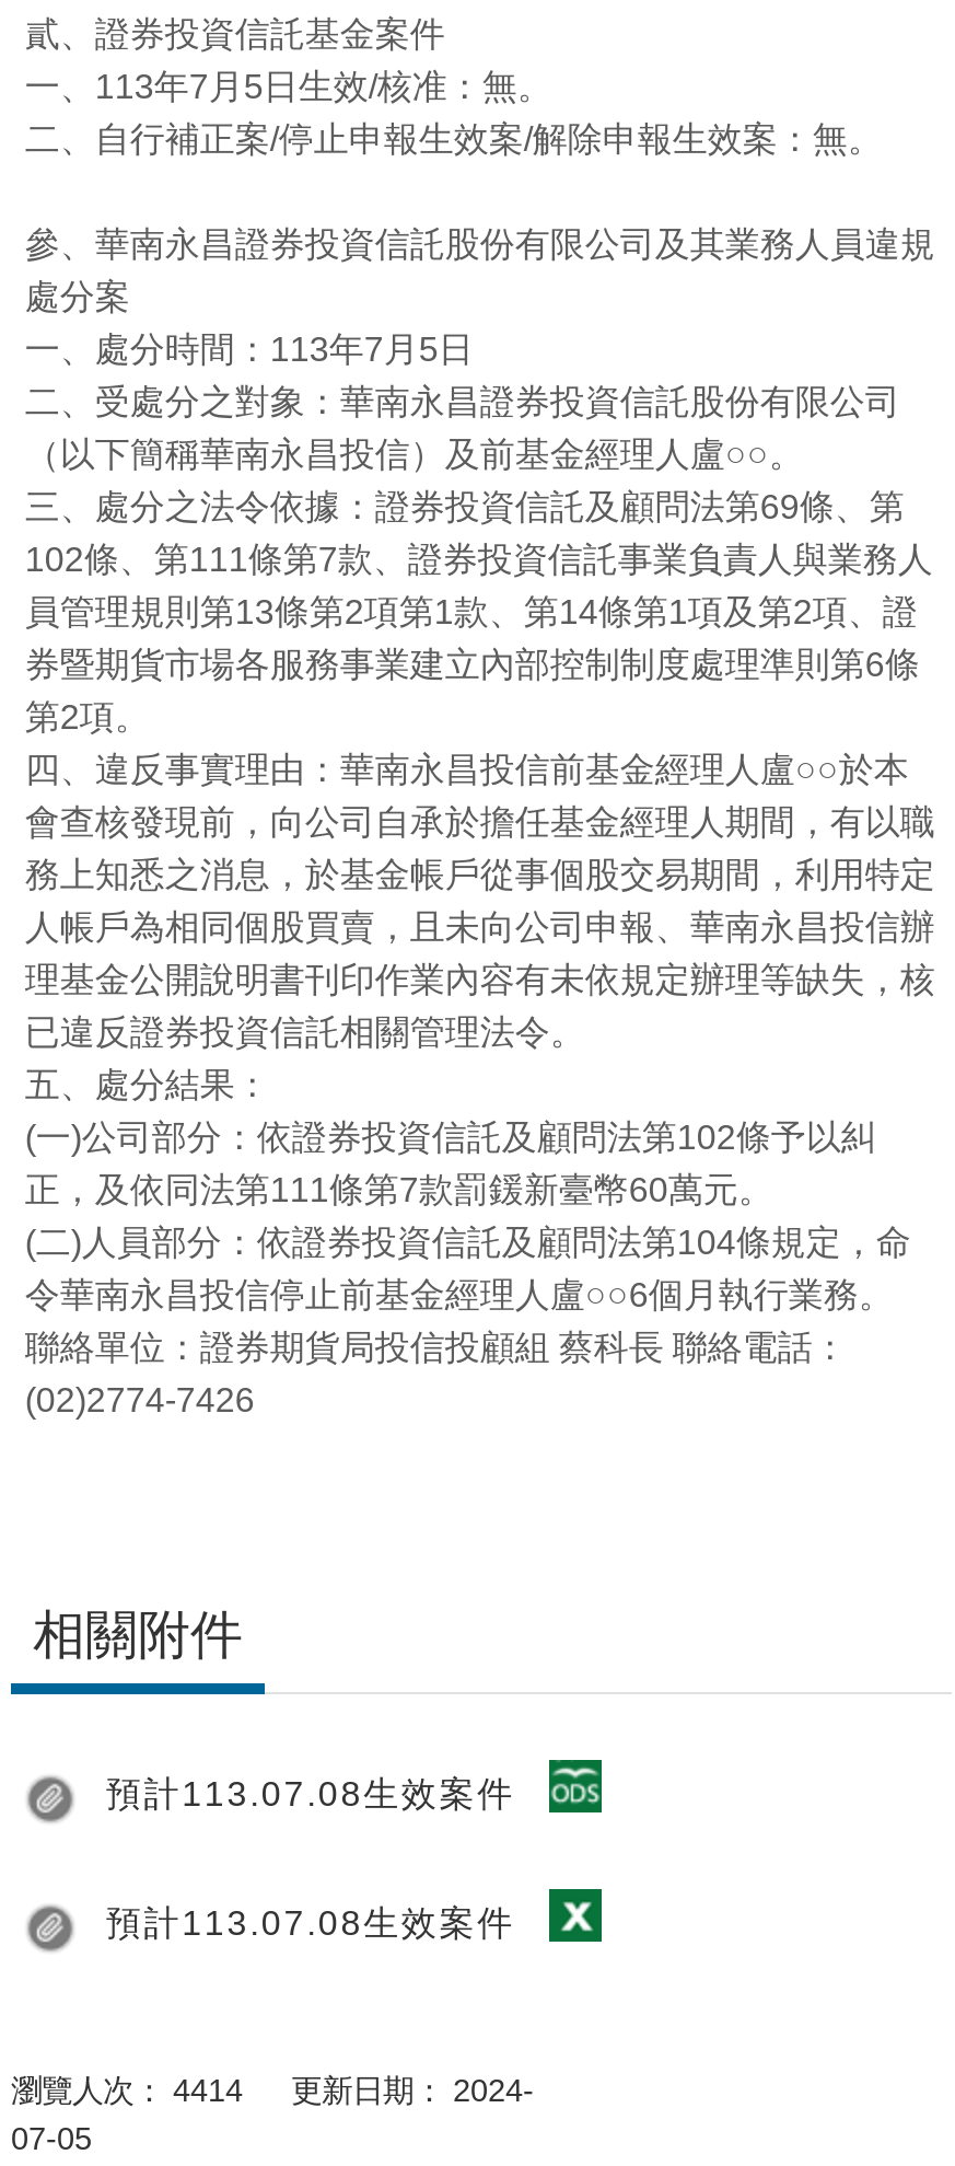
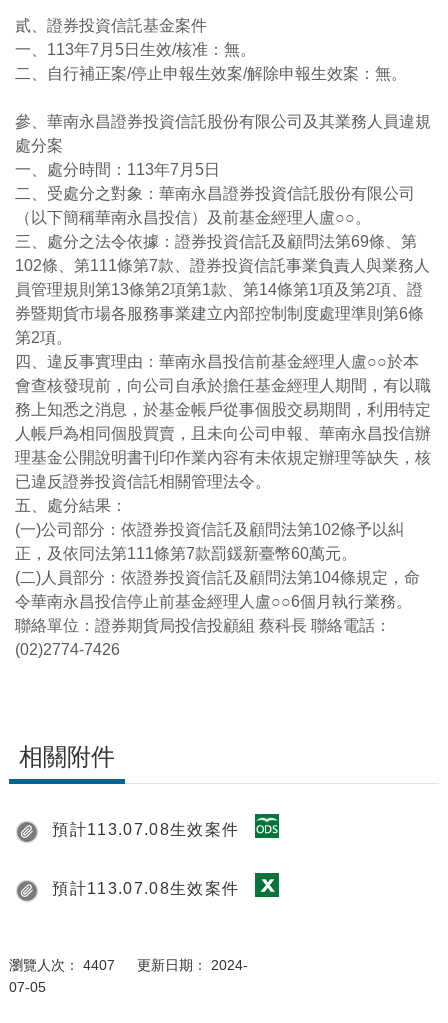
[11,2073,534,2108] 瀏覽人次： 4414 更新日期： 2024- -> [9,957,248,973] 瀏覽人次： 4407 更新日期： 2024-

